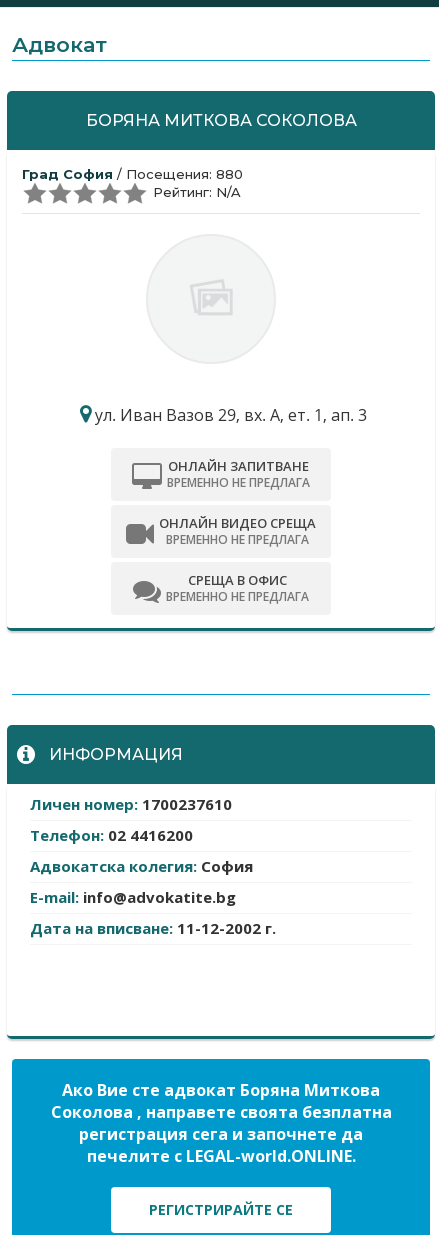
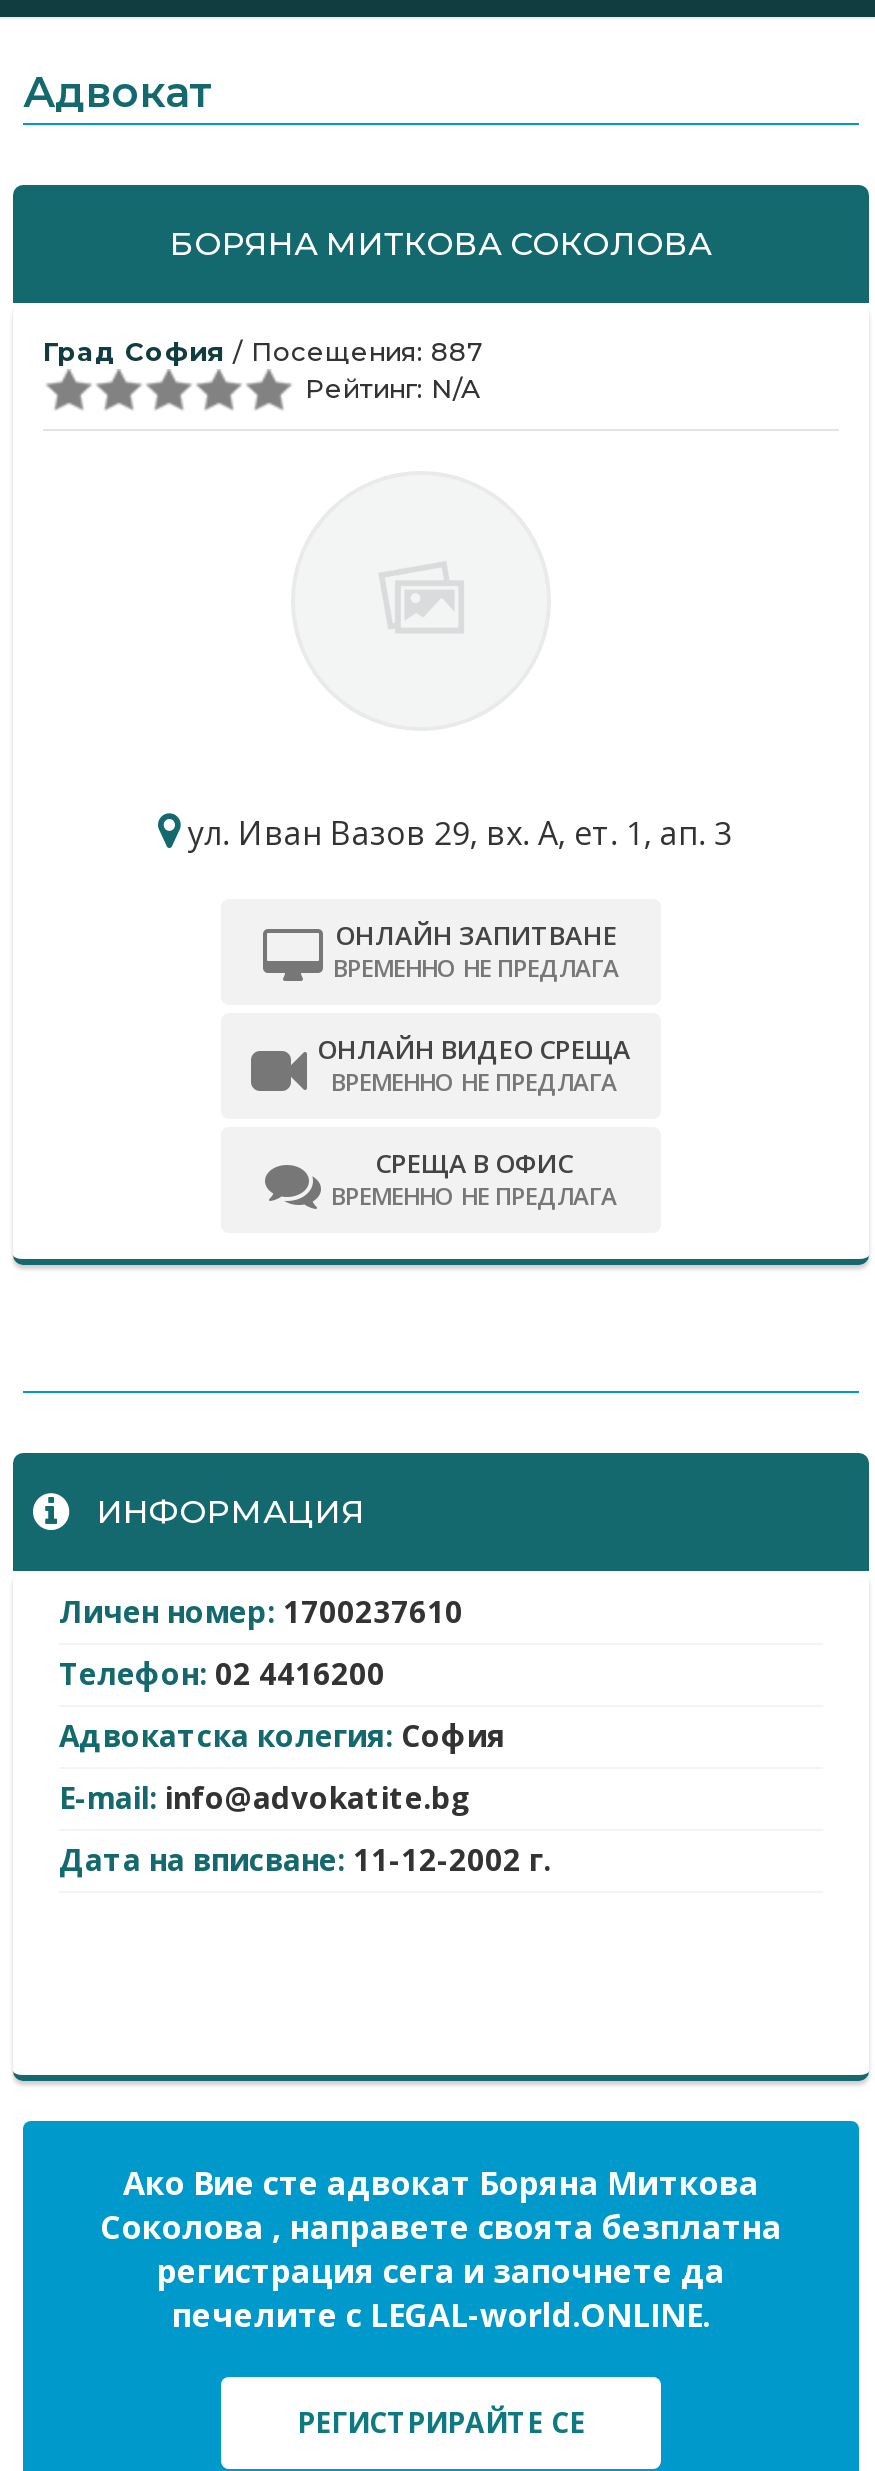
[22,166,243,182] Град София / Посещения: 880 -> [43,335,483,367] Град София / Посещения: 887

